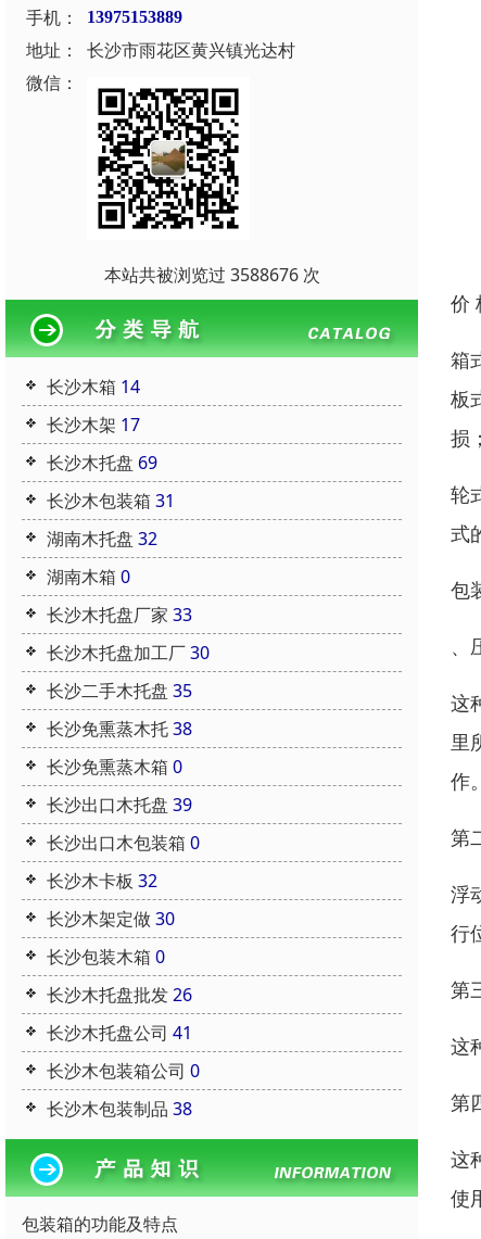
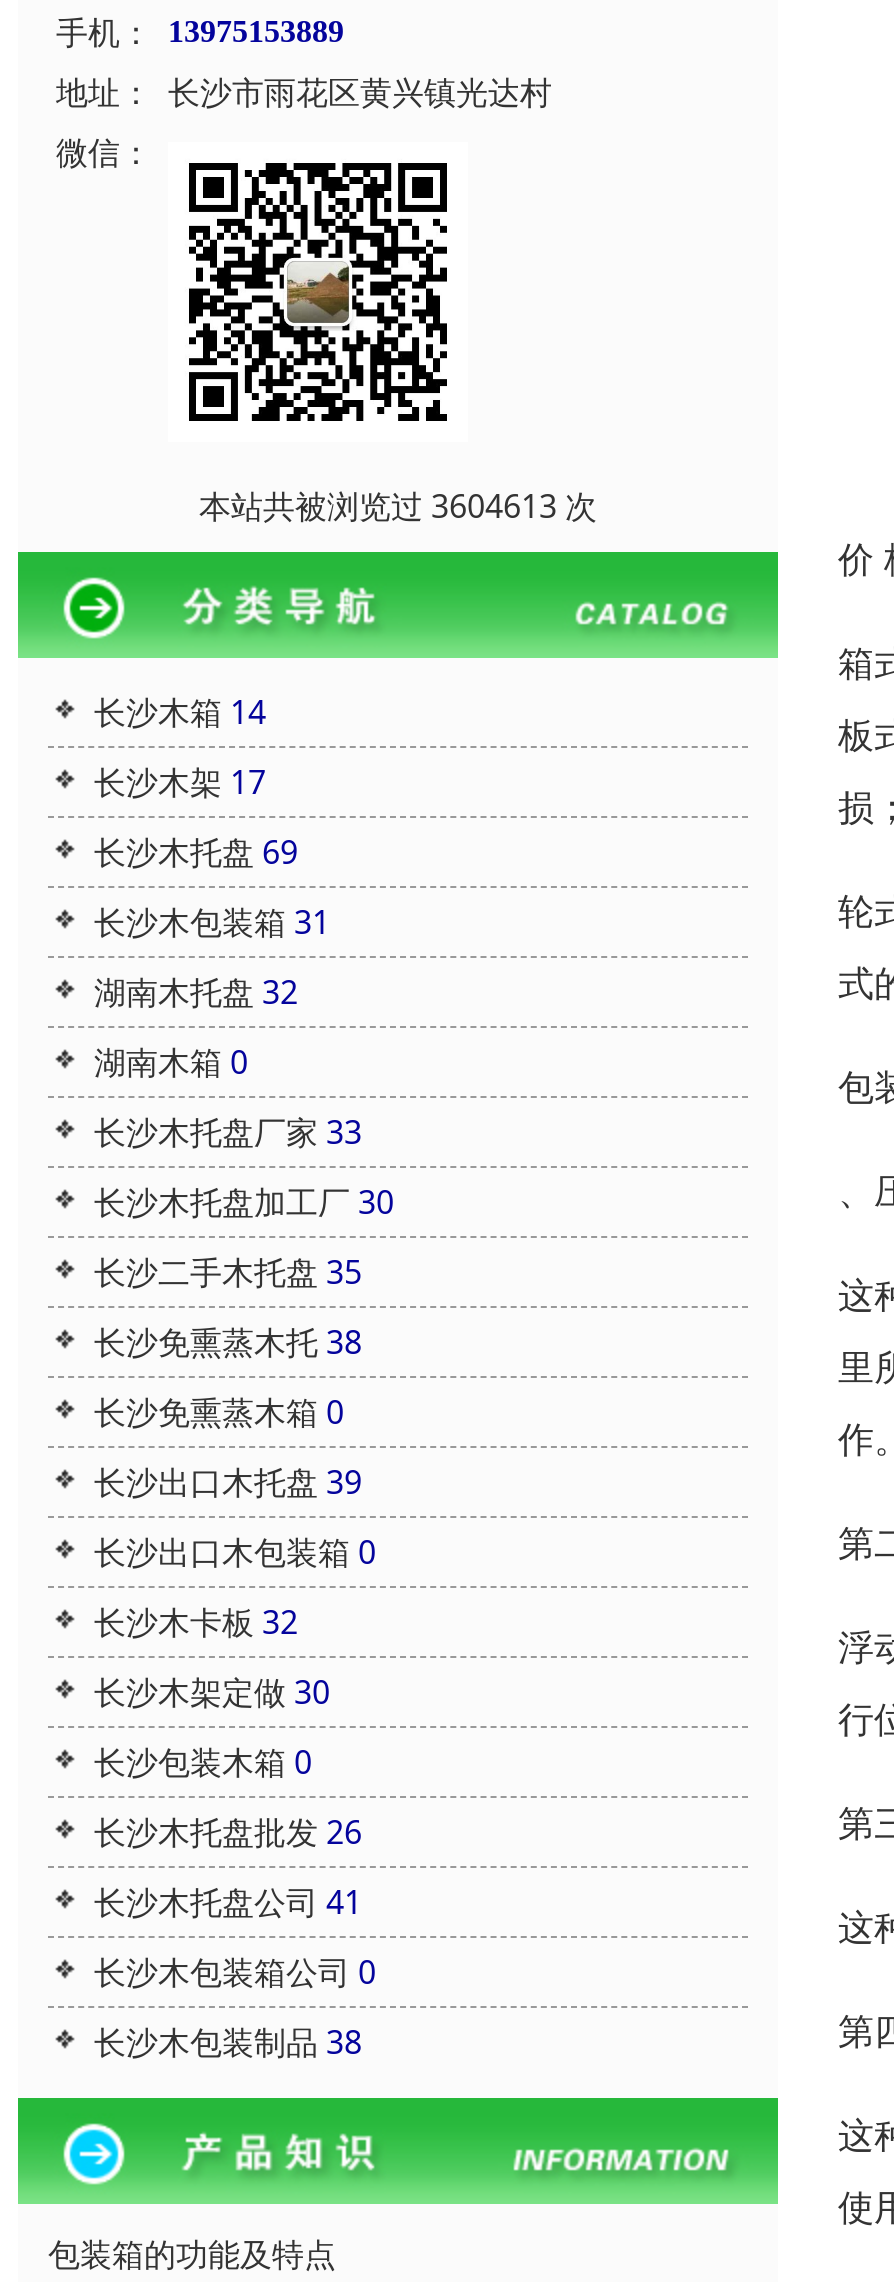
[104,263,320,287] 本站共被浏览过 3588676 次 -> [199,484,597,528] 本站共被浏览过 3604613 次

